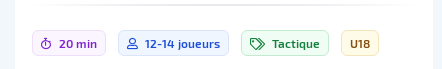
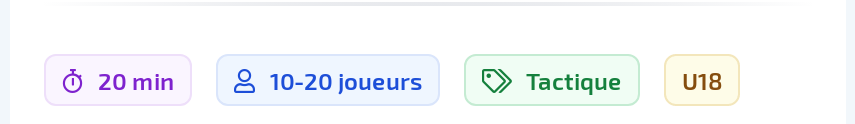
[142,36,220,50] 12-14 joueurs -> [264,66,422,94] 10-20 joueurs

